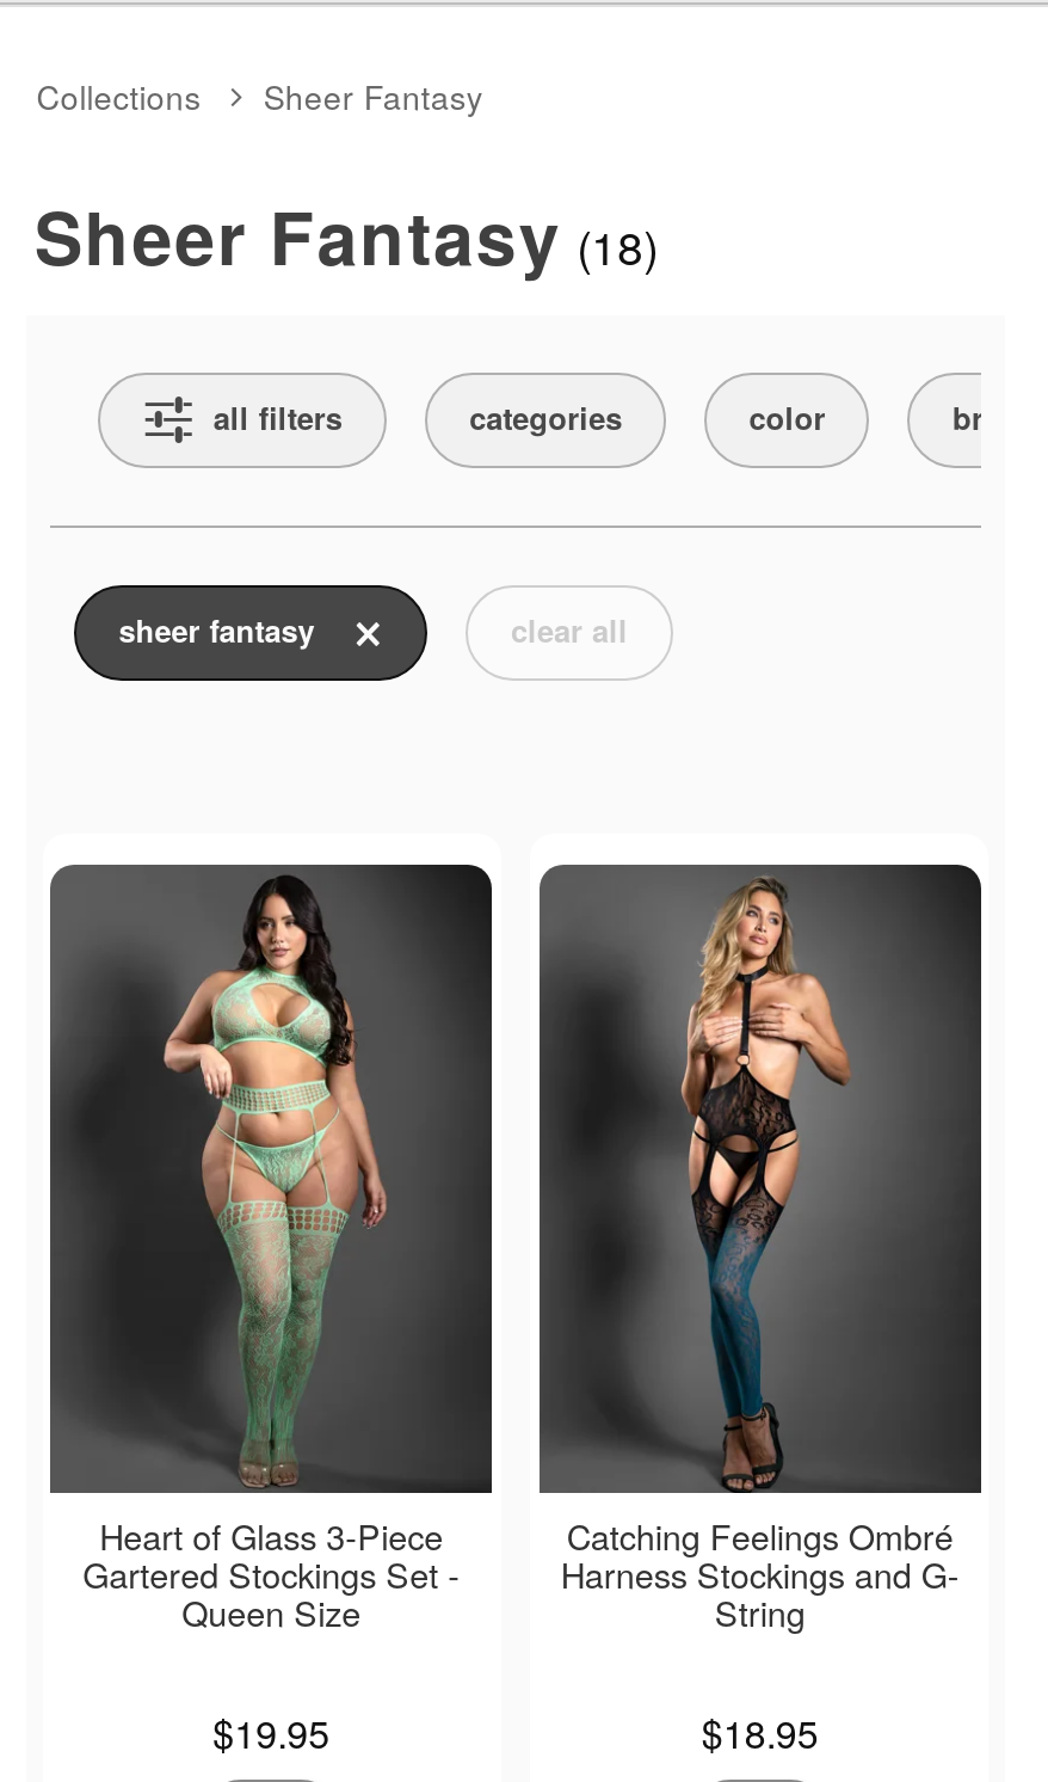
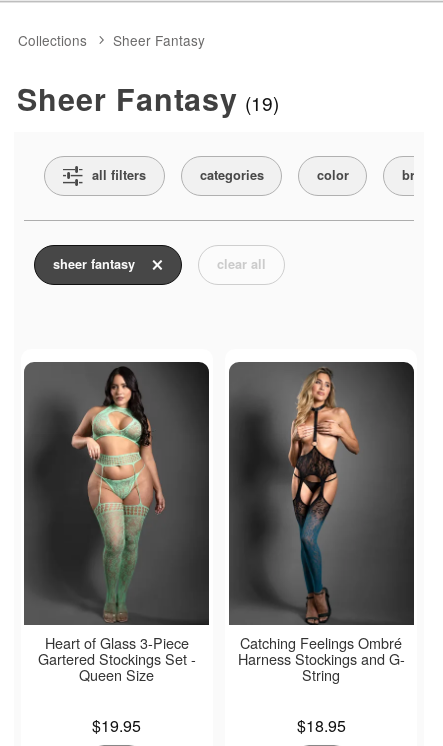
[34,183,658,285] Sheer Fantasy (18) -> [17,76,279,119] Sheer Fantasy (19)

